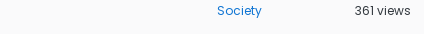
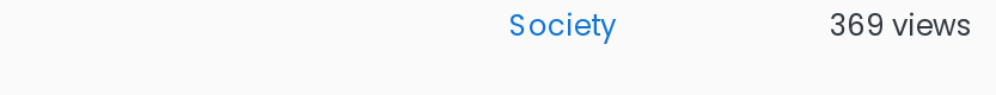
[355,2,411,19] 361 views -> [830,5,973,45] 369 views

